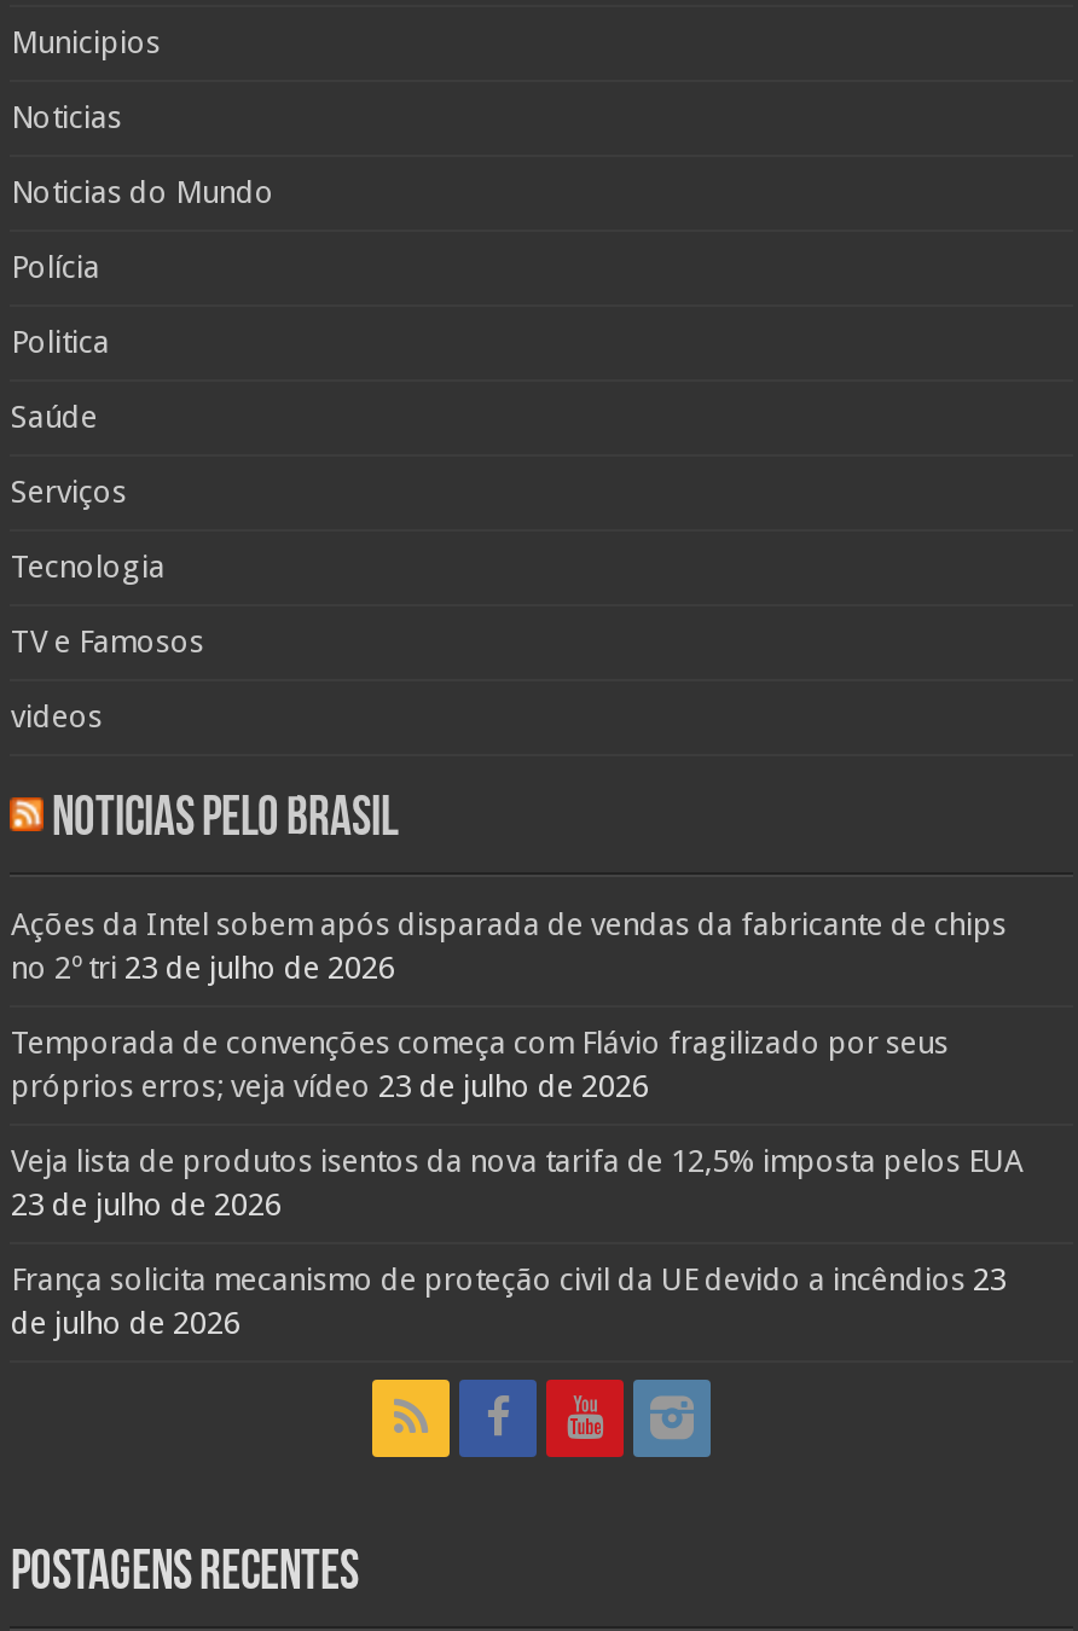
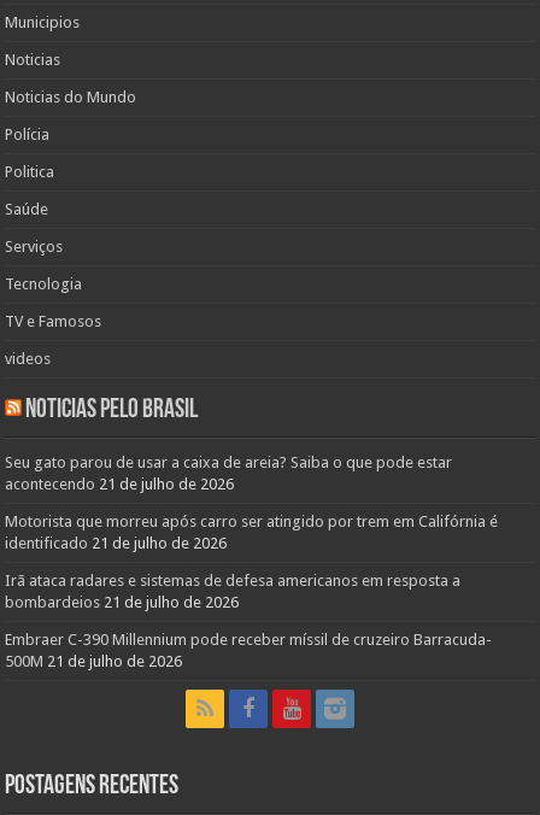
[11,906,1007,986] Ações da Intel sobem após disparada de vendas da fabricante de chips | no 2º tri 23 de julho de 2026 -> [5,453,453,493] Seu gato parou de usar a caixa de areia? Saiba o que pode estar | acontecendo 21 de julho de 2026
[11,1025,949,1104] Temporada de convenções começa com Flávio fragilizado por seus | próprios erros; veja vídeo 23 de julho de 2026 -> [5,513,498,552] Motorista que morreu após carro ser atingido por trem em Califórnia é | identificado 21 de julho de 2026
[11,1143,1024,1223] Veja lista de produtos isentos da nova tarifa de 12,5% imposta pelos EUA | 23 de julho de 2026 -> [5,572,461,611] Irã ataca radares e sistemas de defesa americanos em resposta a | bombardeios 21 de julho de 2026
[11,1262,1007,1341] França solicita mecanismo de proteção civil da UE devido a incêndios 23 | de julho de 2026 -> [5,631,492,670] Embraer C-390 Millennium pode receber míssil de cruzeiro Barracuda- | 500M 21 de julho de 2026

